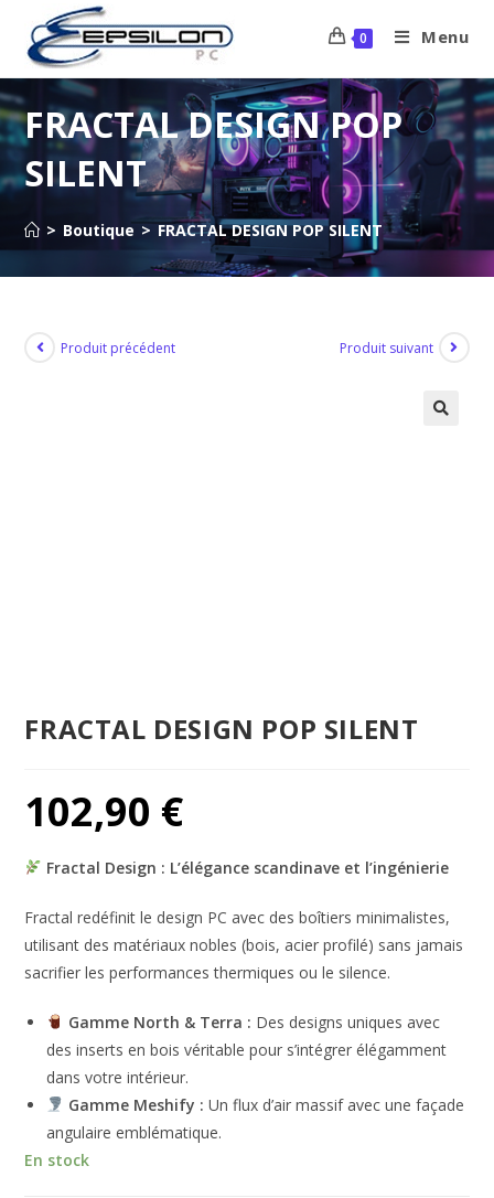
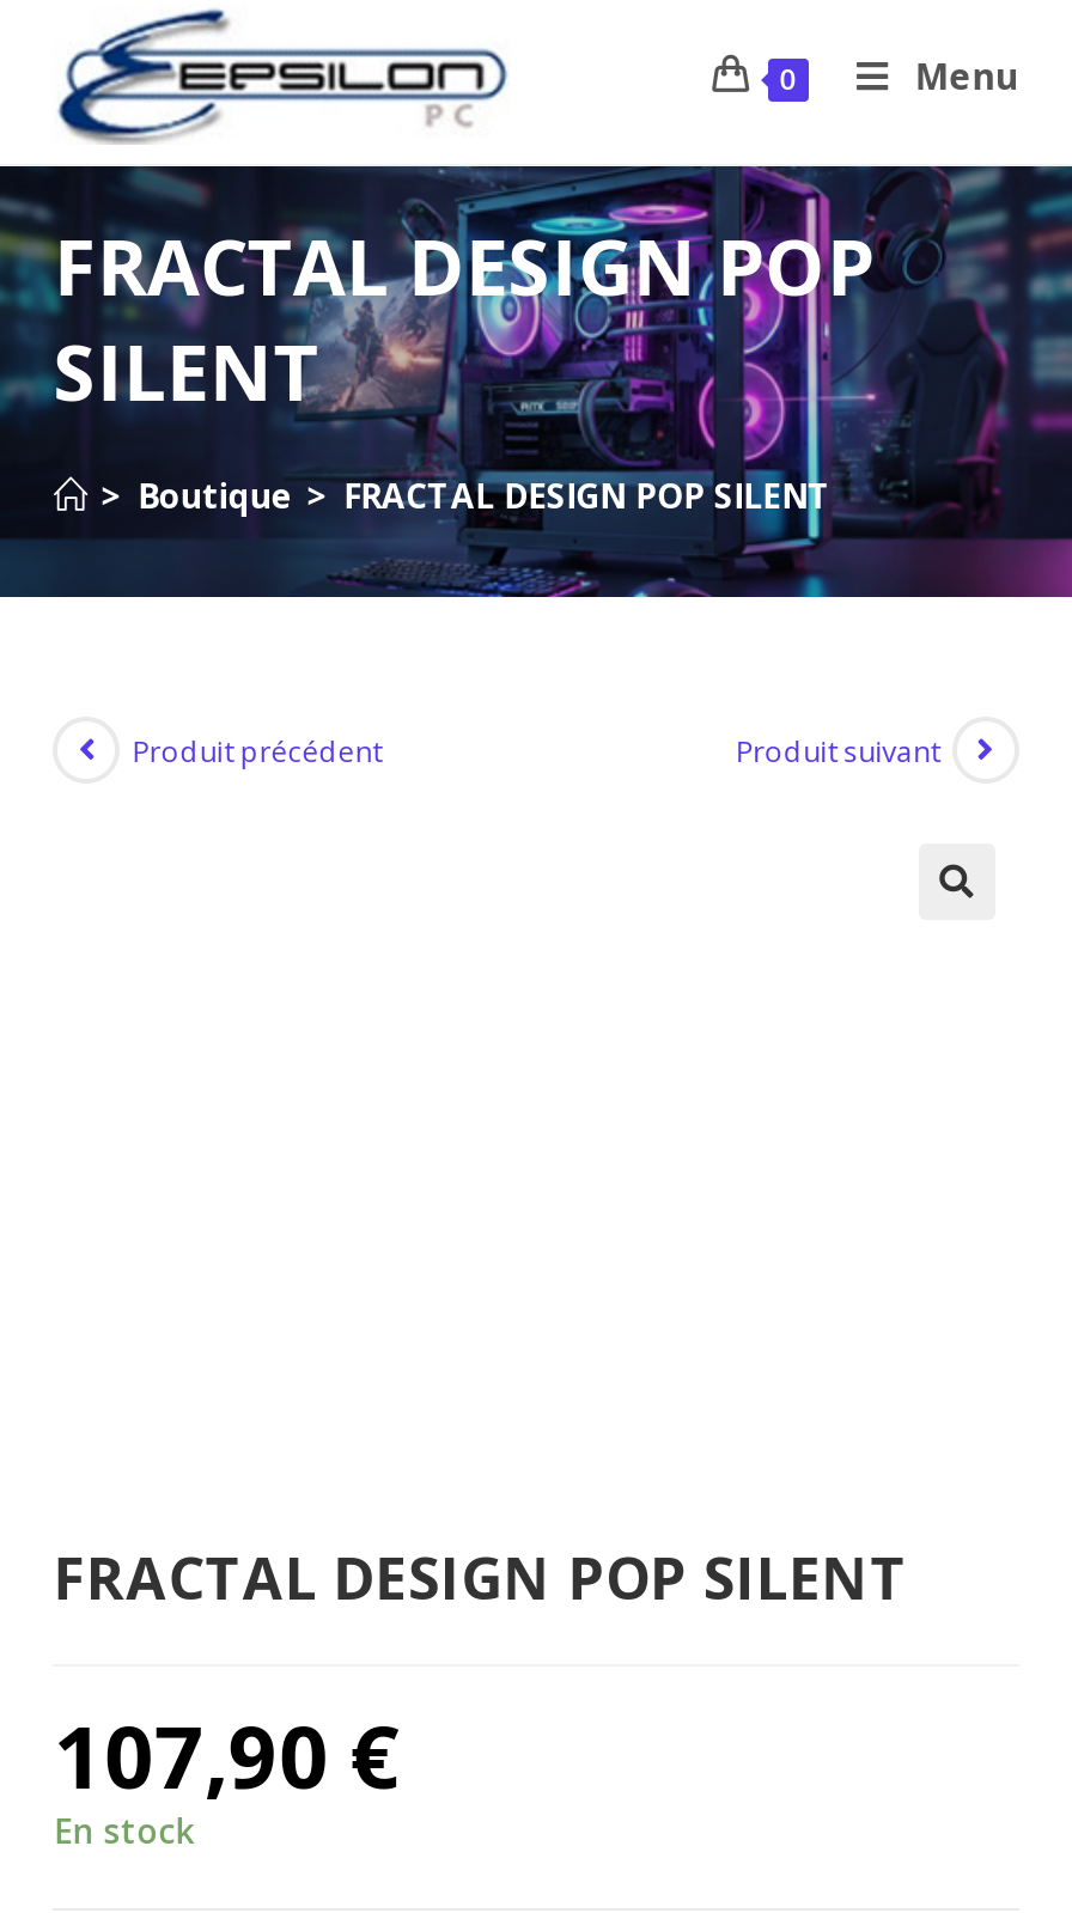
[25,784,465,1143] 102,90 € | Fractal Design : L’élégance scandinave et l’ingénierie | Fractal redéfinit le design PC avec des boîtiers minimalistes, | utilisant des matériaux nobles (bois, acier profilé) sans jamais | sacrifier les performances thermiques ou le silence. | Gamme North & Terra : Des designs uniques avec | des inserts en bois véritable pour s’intégrer élégamment | dans votre intérieur. | Gamme Meshify : Un flux d’air massif avec une façade | angulaire emblématique. -> [54,1698,398,1815] 107,90 €

